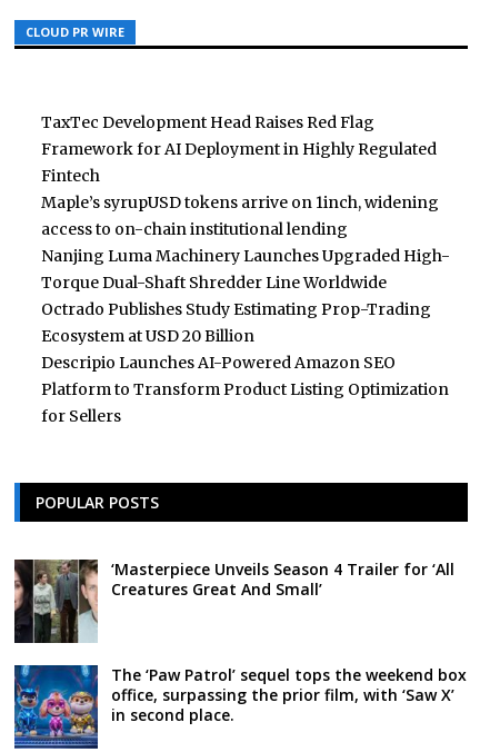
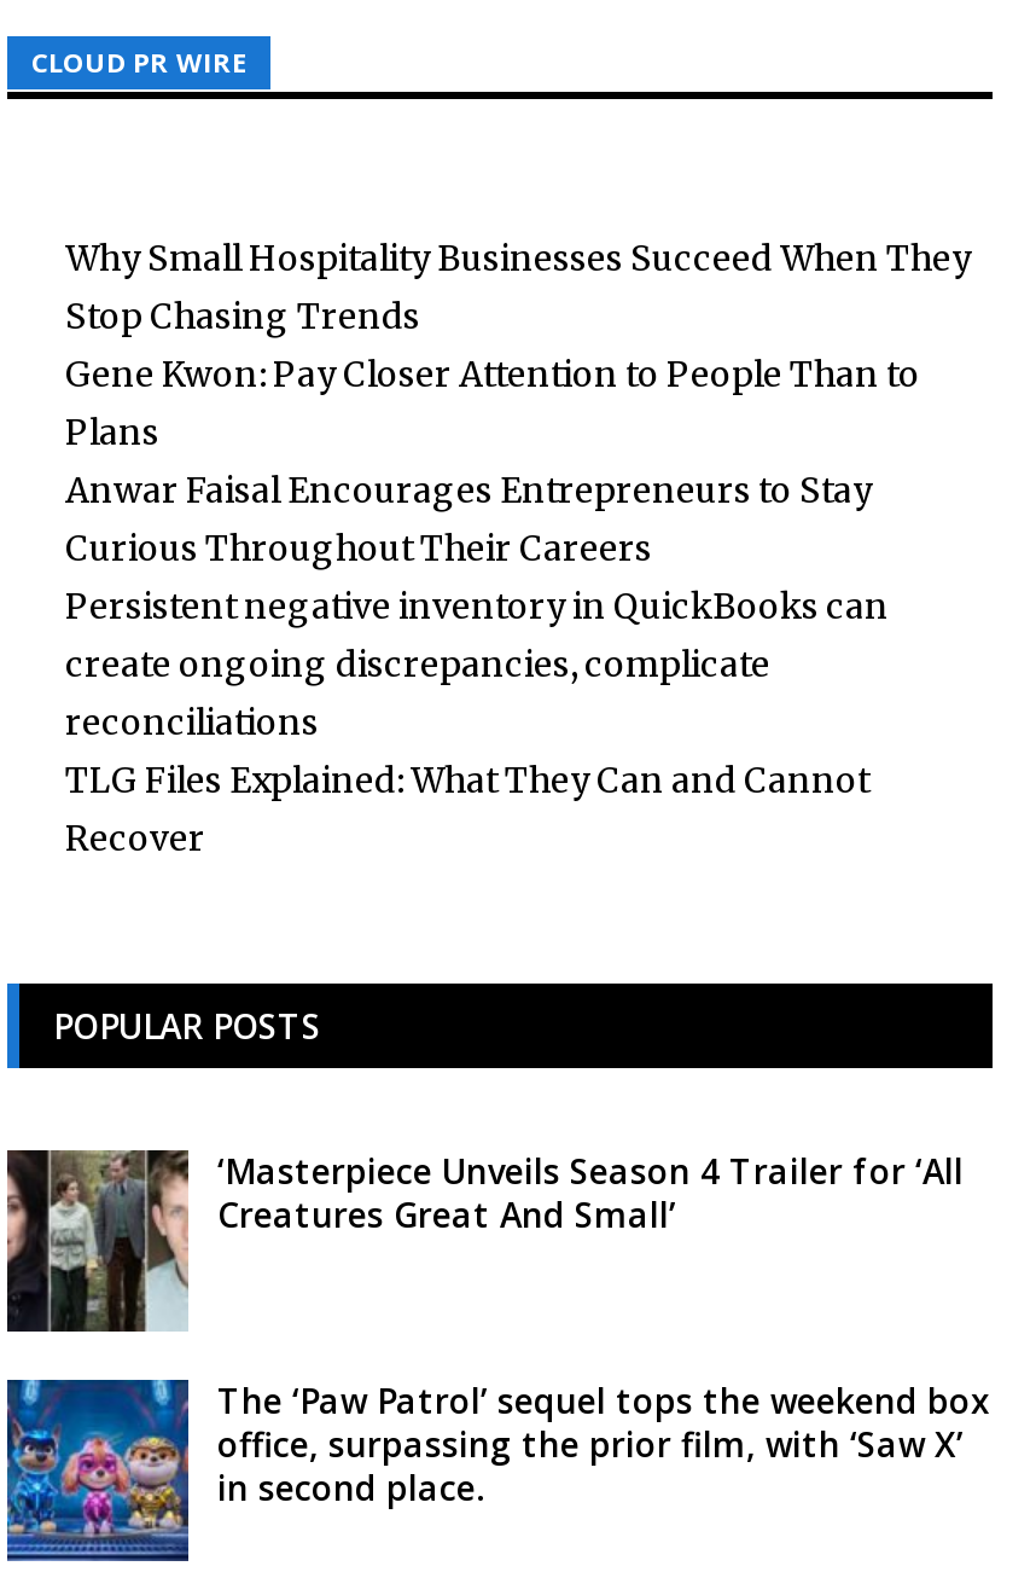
[41,112,450,426] TaxTec Development Head Raises Red Flag | Framework for AI Deployment in Highly Regulated | Fintech | Maple’s syrupUSD tokens arrive on 1inch, widening | access to on-chain institutional lending | Nanjing Luma Machinery Launches Upgraded High- | Torque Dual-Shaft Shredder Line Worldwide | Octrado Publishes Study Estimating Prop-Trading | Ecosystem at USD 20 Billion | Descripio Launches AI-Powered Amazon SEO | Platform to Transform Product Listing Optimization | for Sellers -> [65,237,971,860] Why Small Hospitality Businesses Succeed When They | Stop Chasing Trends | Gene Kwon: Pay Closer Attention to People Than to | Plans | Anwar Faisal Encourages Entrepreneurs to Stay | Curious Throughout Their Careers | Persistent negative inventory in QuickBooks can | create ongoing discrepancies, complicate | reconciliations | TLG Files Explained: What They Can and Cannot | Recover

